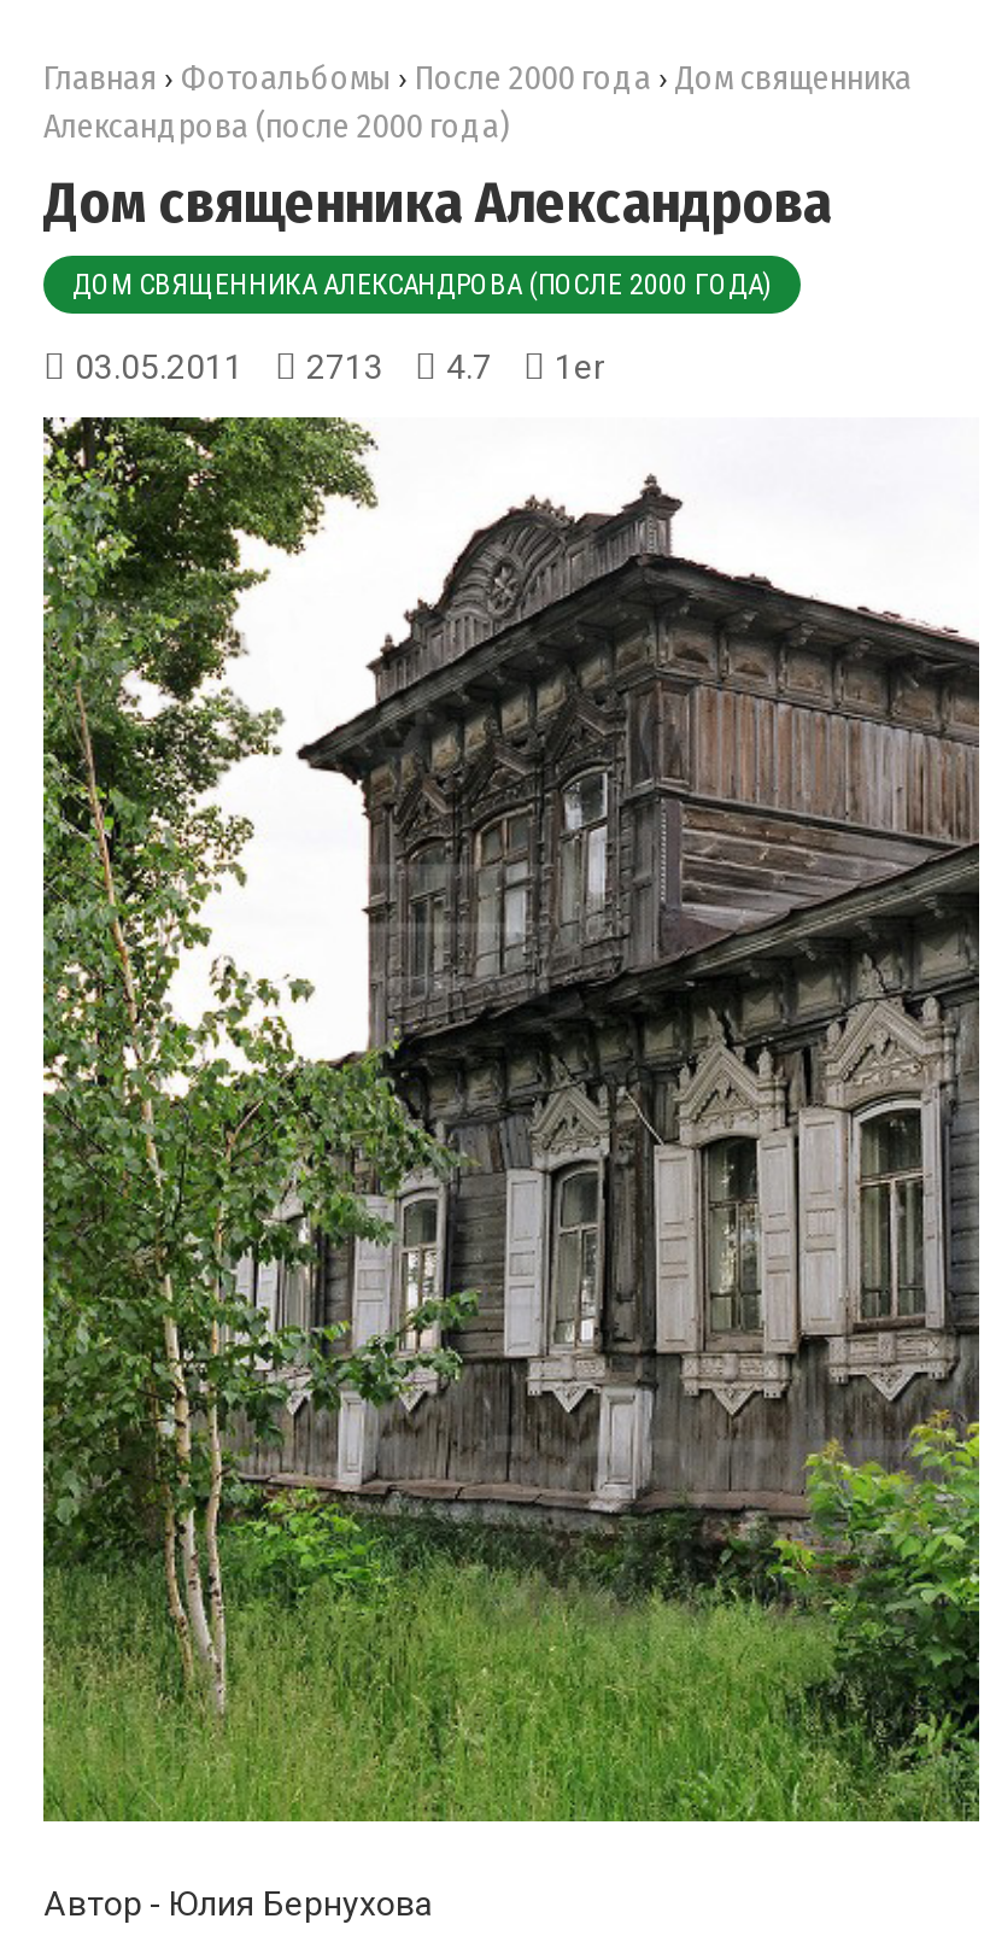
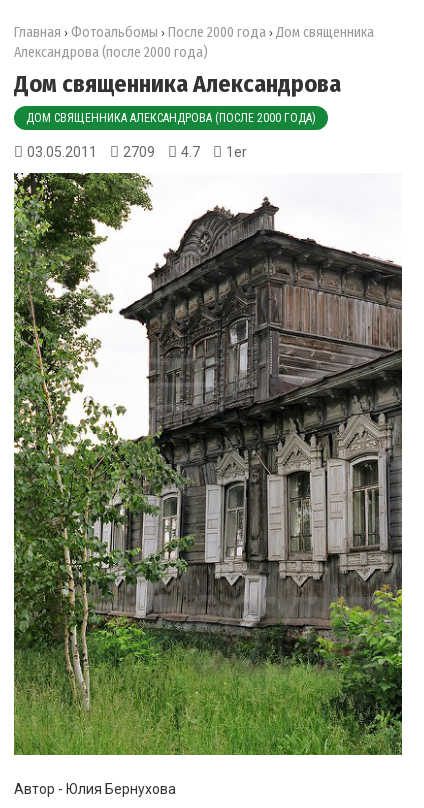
[75,348,605,386] 03.05.2011 2713 4.7 1er -> [27,144,247,160] 03.05.2011 2709 4.7 1er

